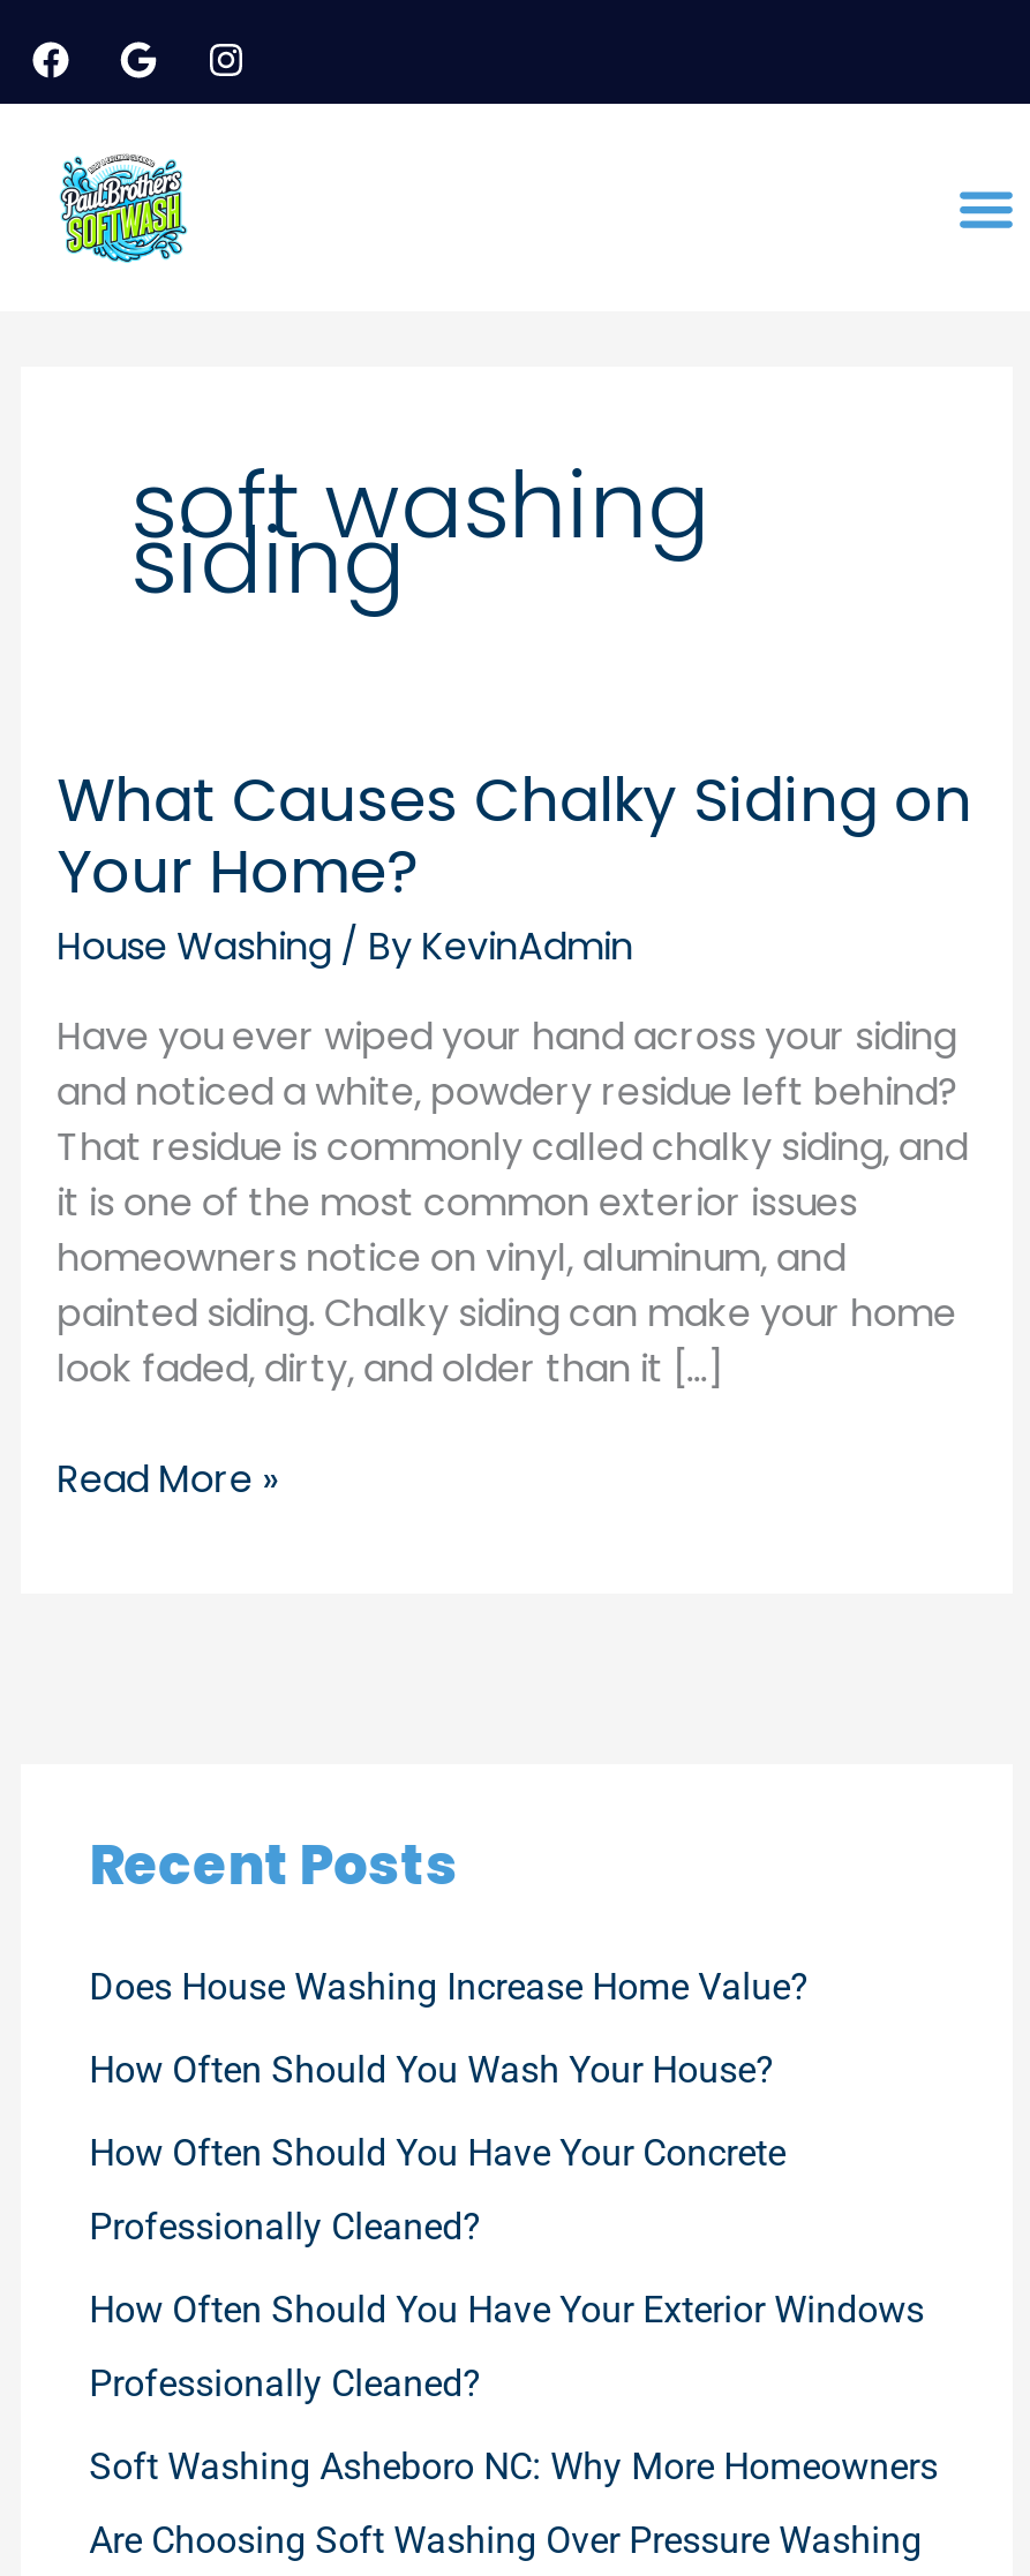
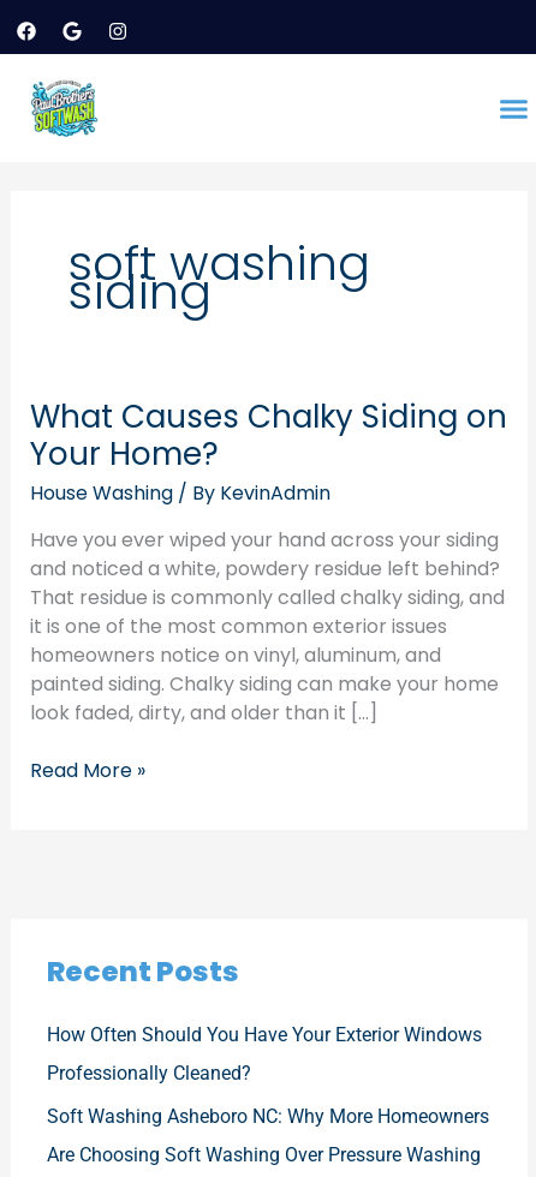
[89,1966,809,2249] Does House Washing Increase Home Value? | How Often Should You Wash Your House? | How Often Should You Have Your Concrete | Professionally Cleaned? -> none

